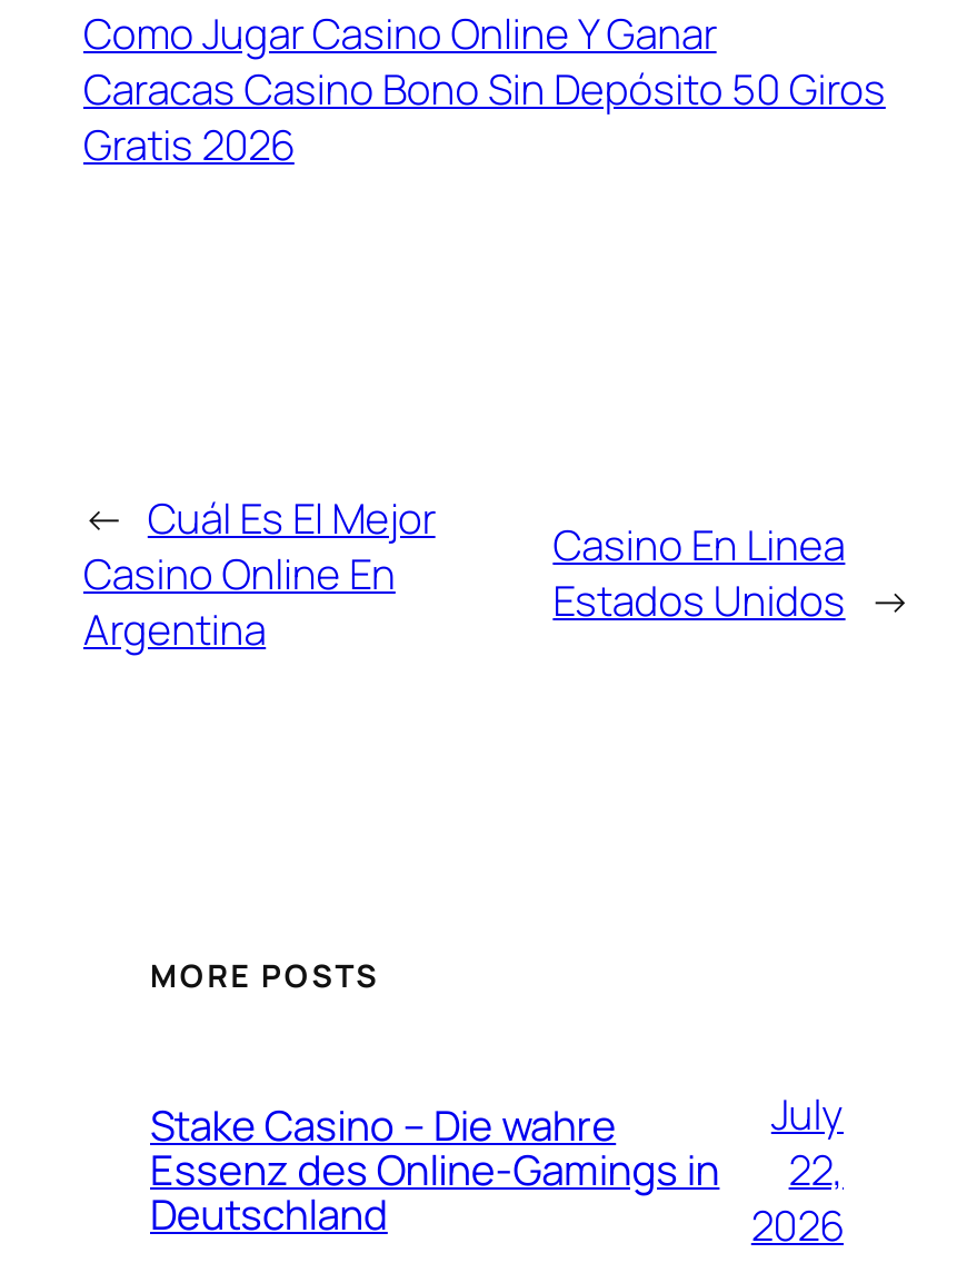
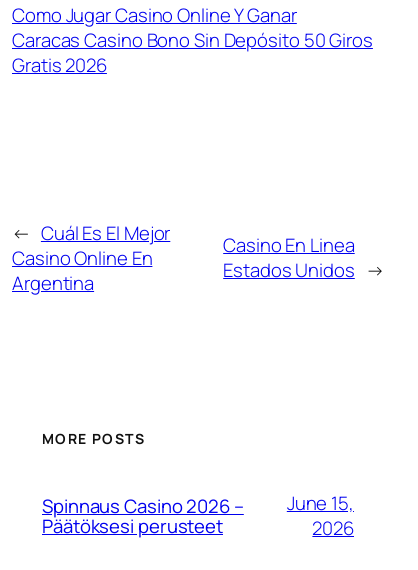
[150,1097,720,1244] Stake Casino – Die wahre | Essenz des Online-Gamings in | Deutschland -> [42,493,244,539] Spinnaus Casino 2026 – | Päätöksesi perusteet
[771,1085,844,1198] July | 22, -> [287,490,354,516] June 15,

